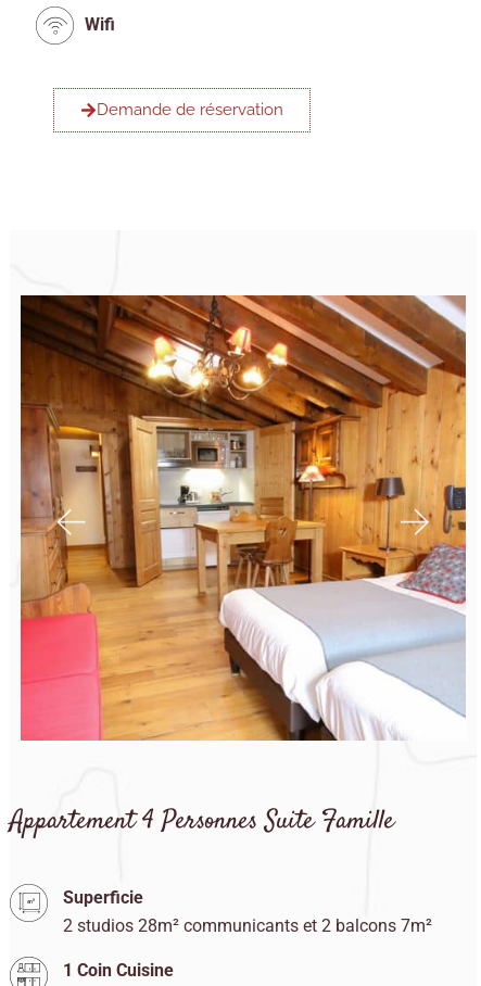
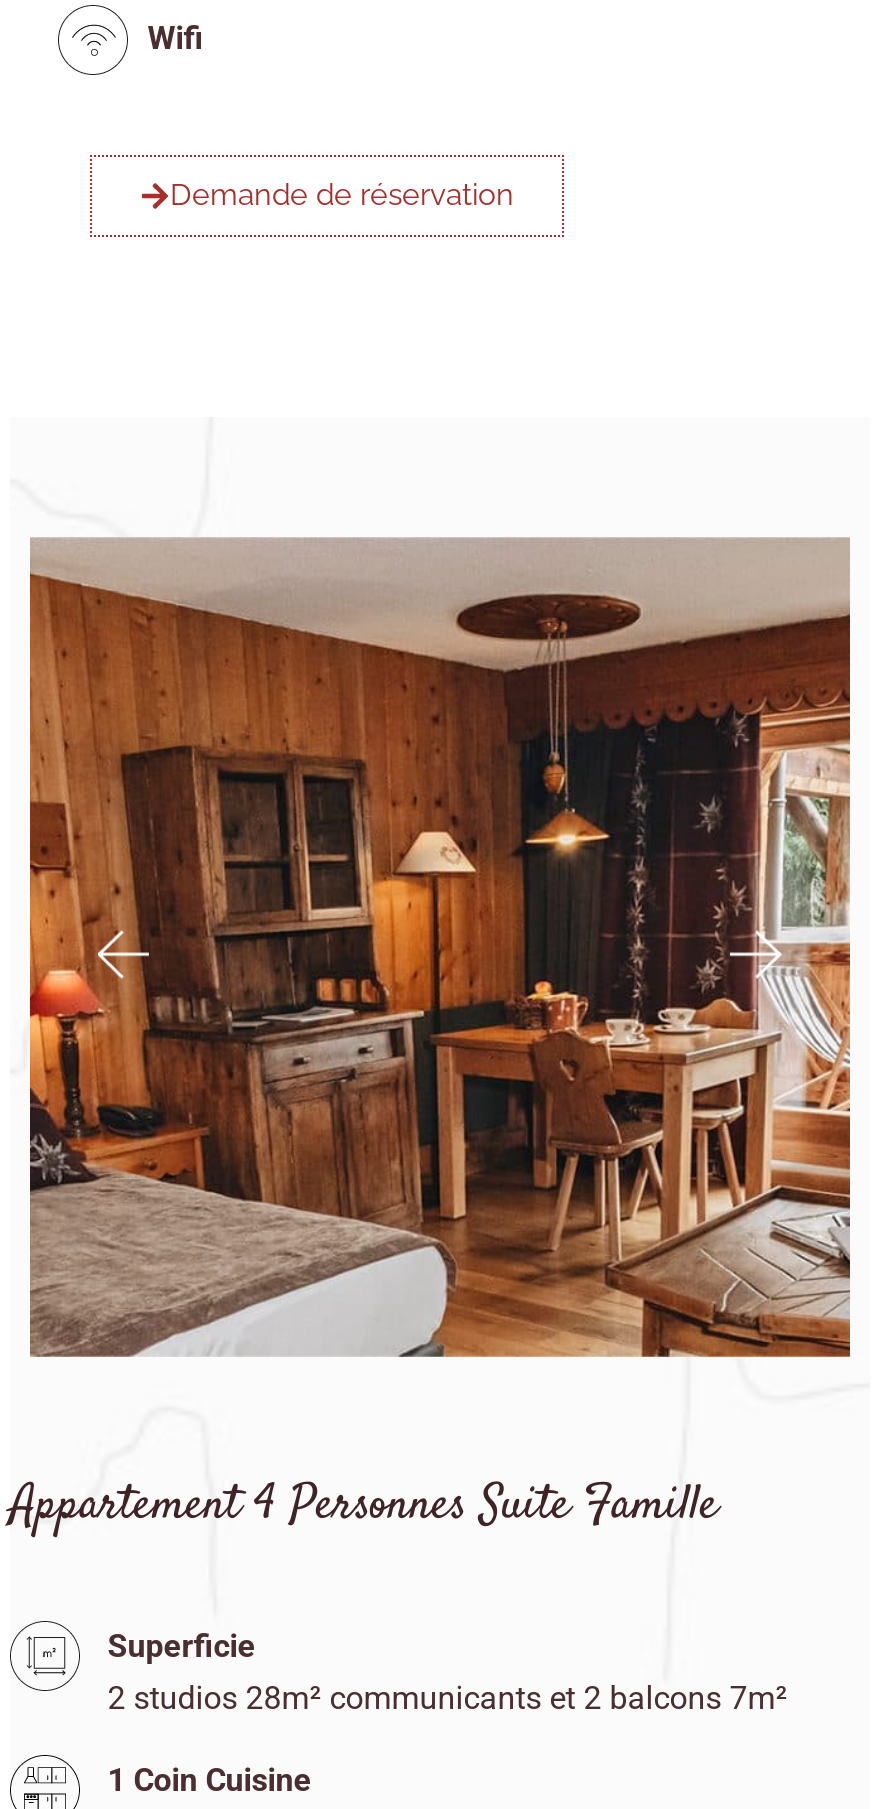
[20,294,467,742] [image] -> [28,537,852,1359] [image]

